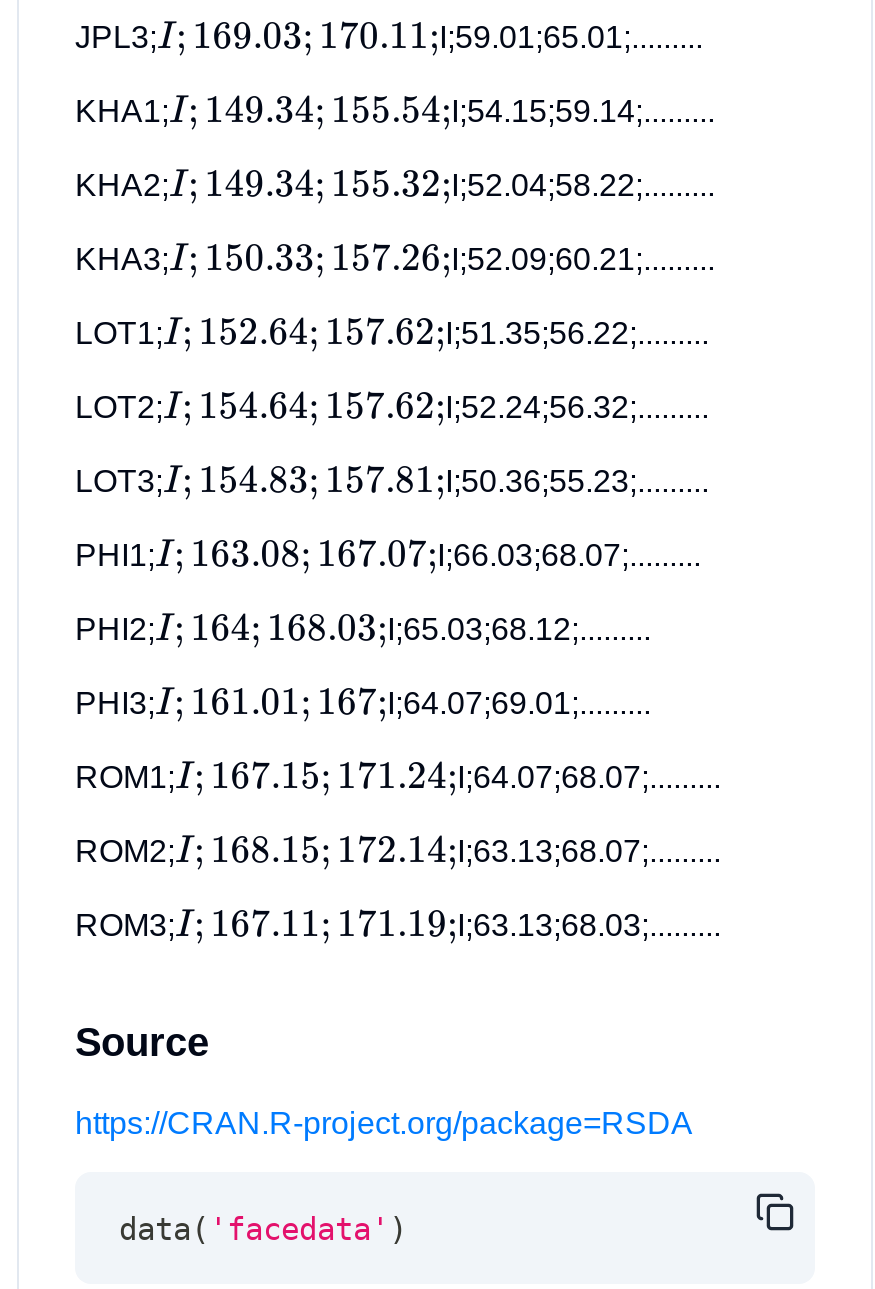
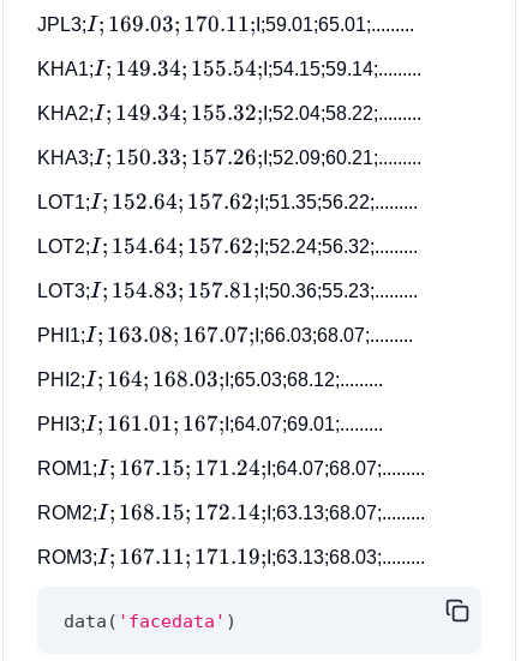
[75,1020,693,1140] Source | https://CRAN.R-project.org/package=RSDA -> none

